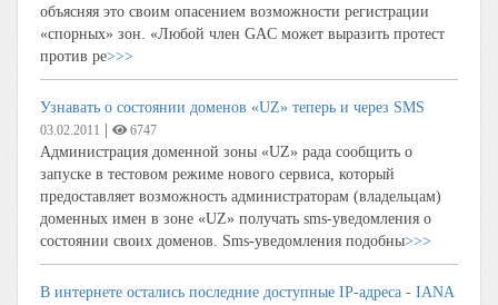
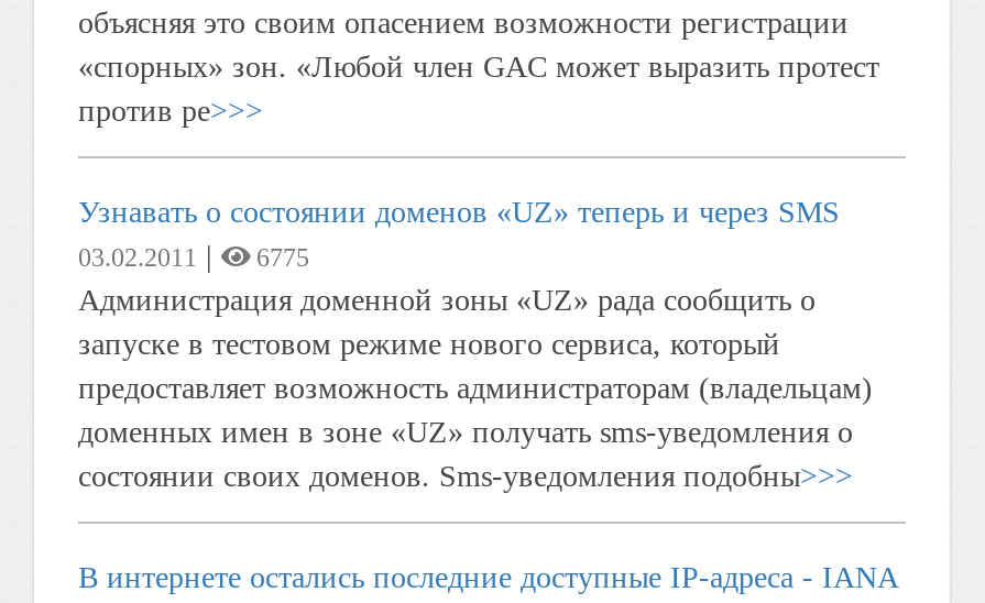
[127,122,157,138] 6747 -> [250,242,309,273] 6775

